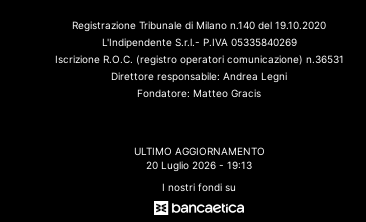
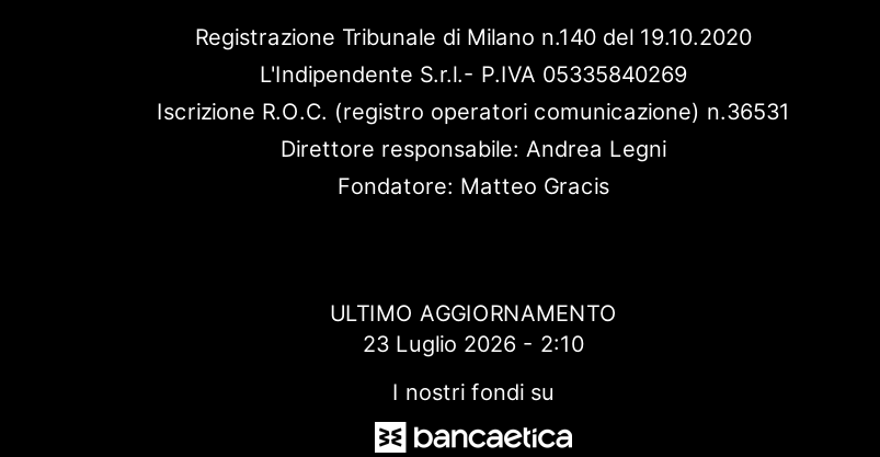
[146,159,252,171] 20 Luglio 2026 - 19:13 -> [363,329,584,355] 23 Luglio 2026 - 2:10

